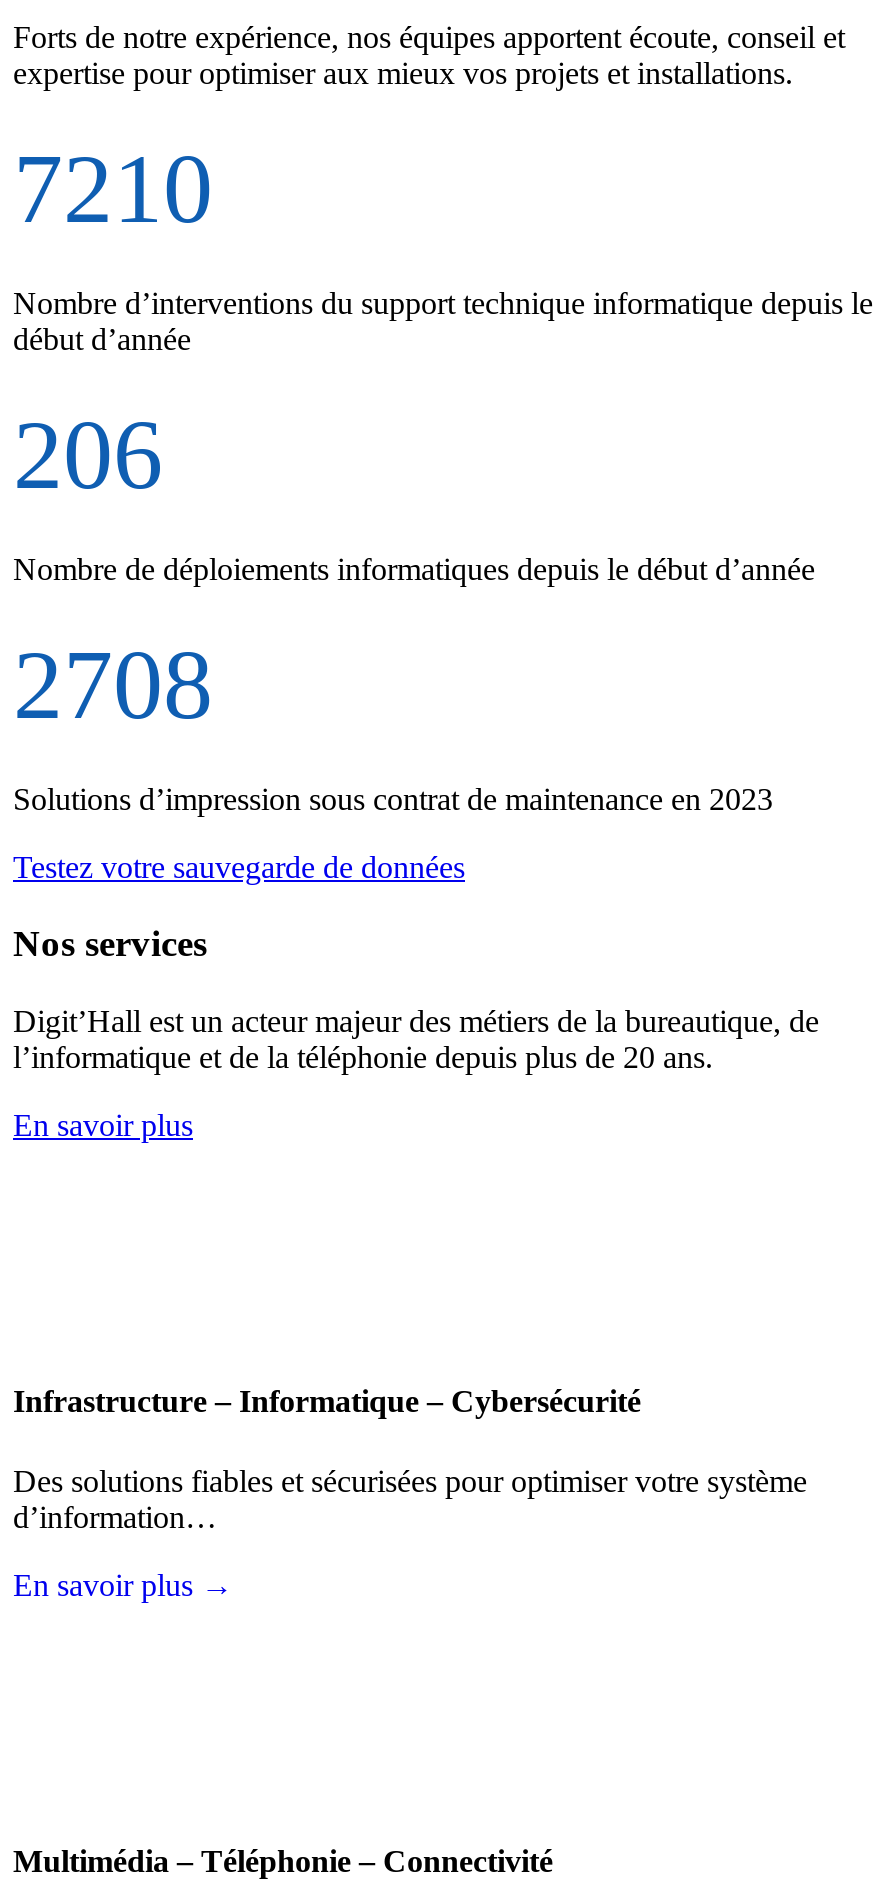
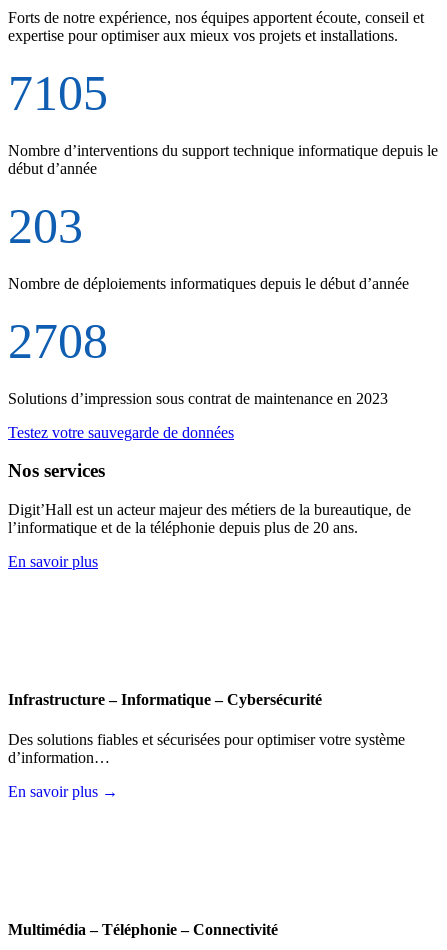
[13,131,213,243] 7210 -> [8,65,108,121] 7105
[13,397,163,509] 206 -> [8,198,83,254] 203

